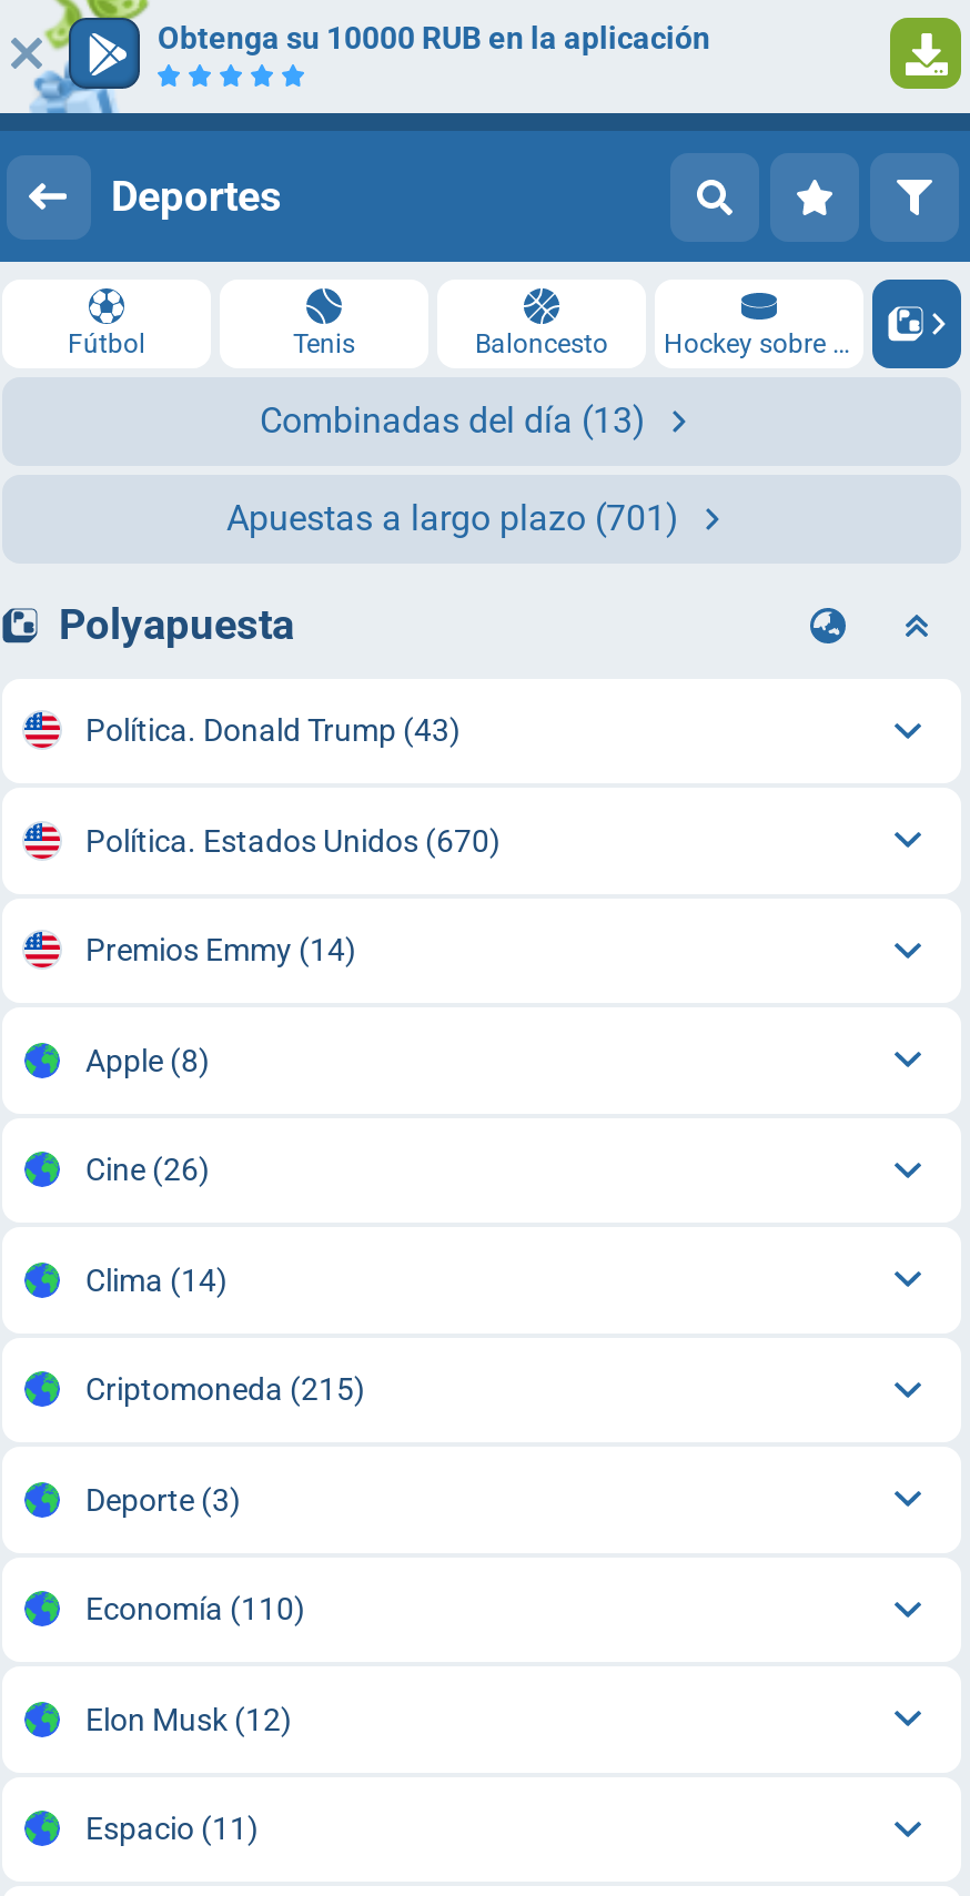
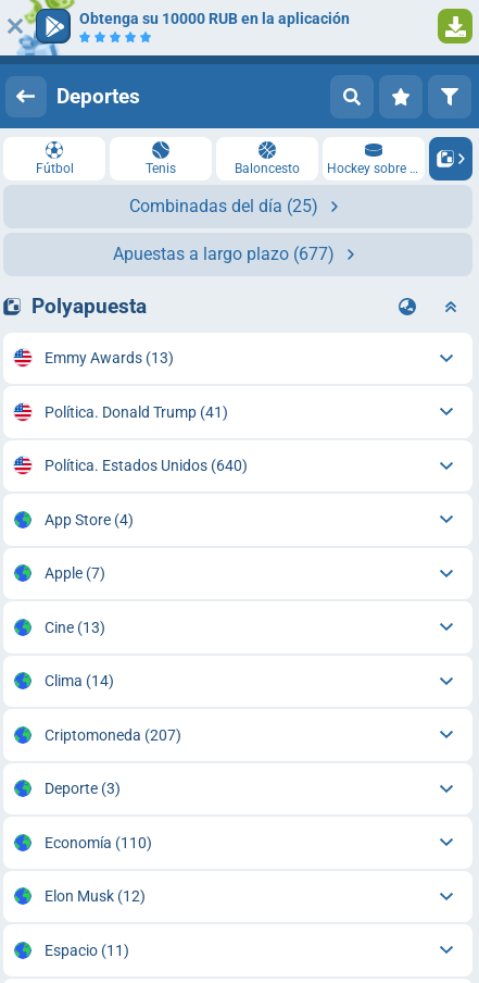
[260,399,646,442] Combinadas del día (13) -> [129,196,318,216] Combinadas del día (25)
[226,497,679,539] Apuestas a largo plazo (701) -> [113,244,335,264] Apuestas a largo plazo (677)
[85,713,501,1188] Política. Donald Trump (43) | Política. Estados Unidos (670) | Premios Emmy (14) | Apple (8) | Cine (26) -> [44,349,247,636] Emmy Awards (13) | Política. Donald Trump (41) | Política. Estados Unidos (640) | App Store (4) | Apple (7) | Cine (13)
[85,1372,365,1407] Criptomoneda (215) -> [44,726,181,744] Criptomoneda (207)

